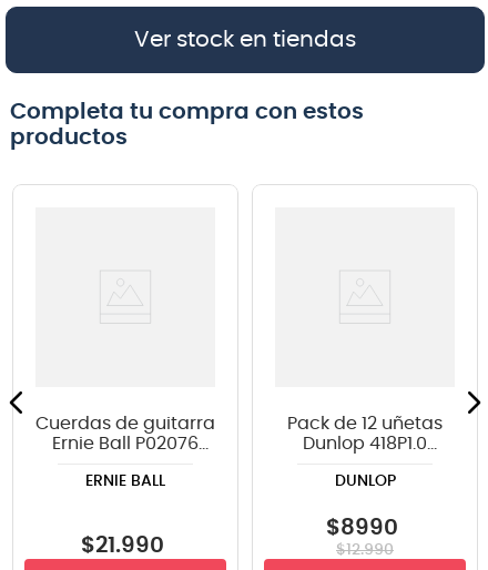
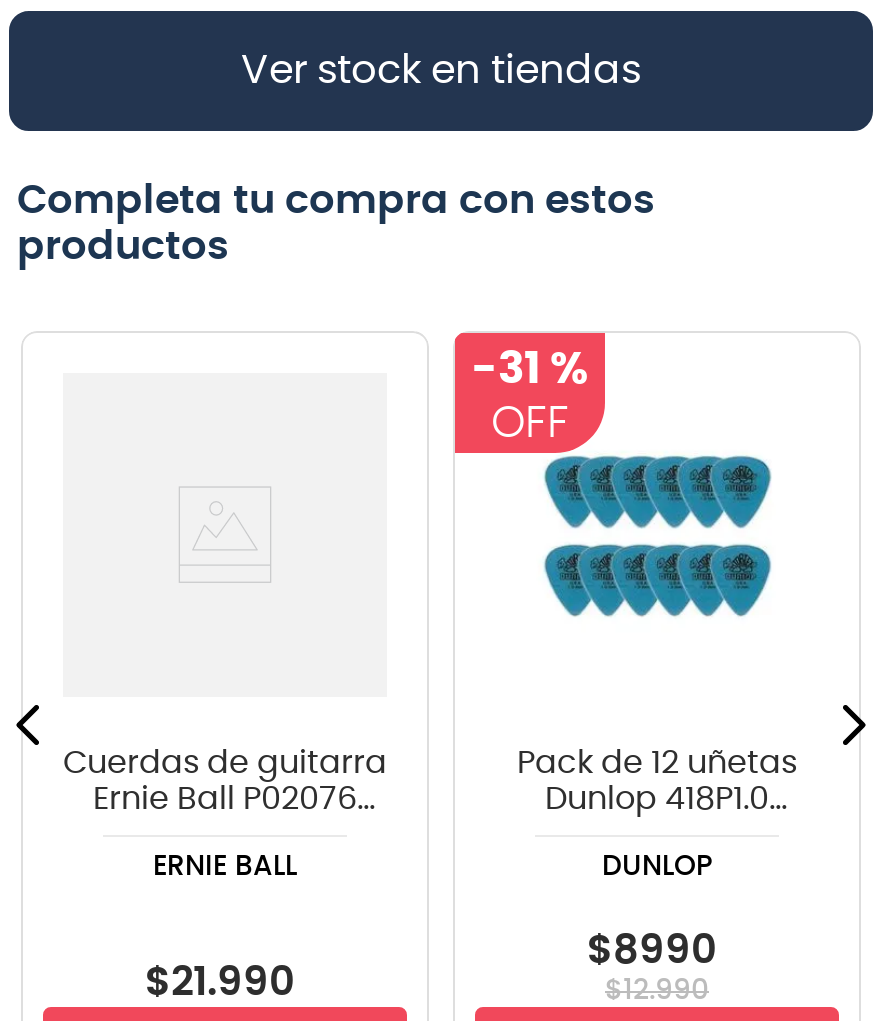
none -> [453,407,773,529] [image]
none -> [472,347,588,391] -31 %
none -> [543,543,773,617] [image]

